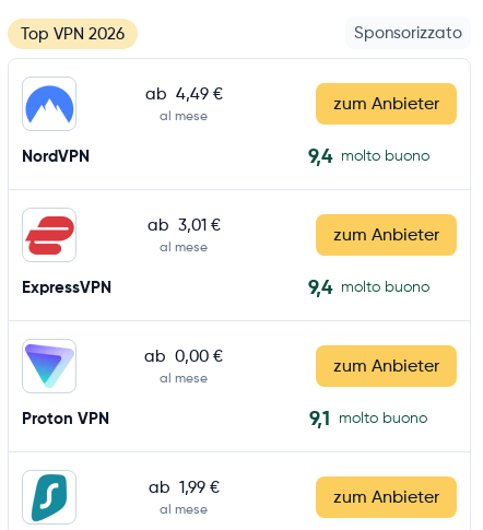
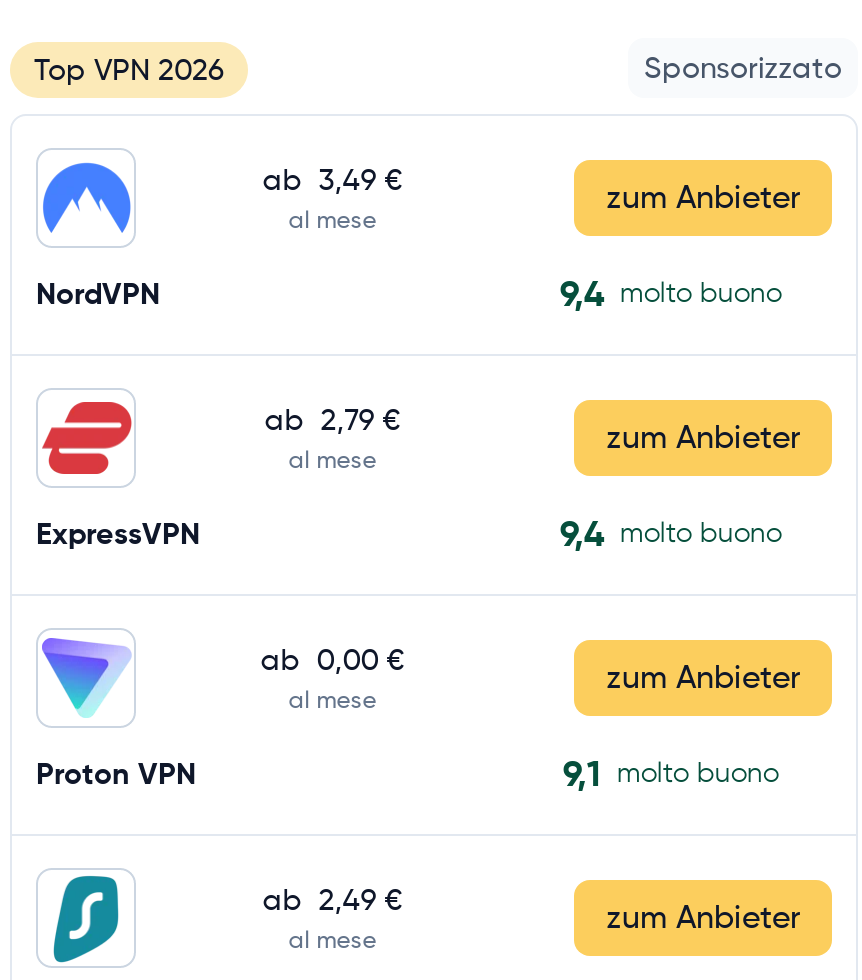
[145,84,223,103] ab 4,49 € -> [262,162,402,196] ab 3,49 €
[147,215,220,234] ab 3,01 € -> [264,402,400,436] ab 2,79 €
[148,478,219,496] ab 1,99 € -> [262,882,402,916] ab 2,49 €

